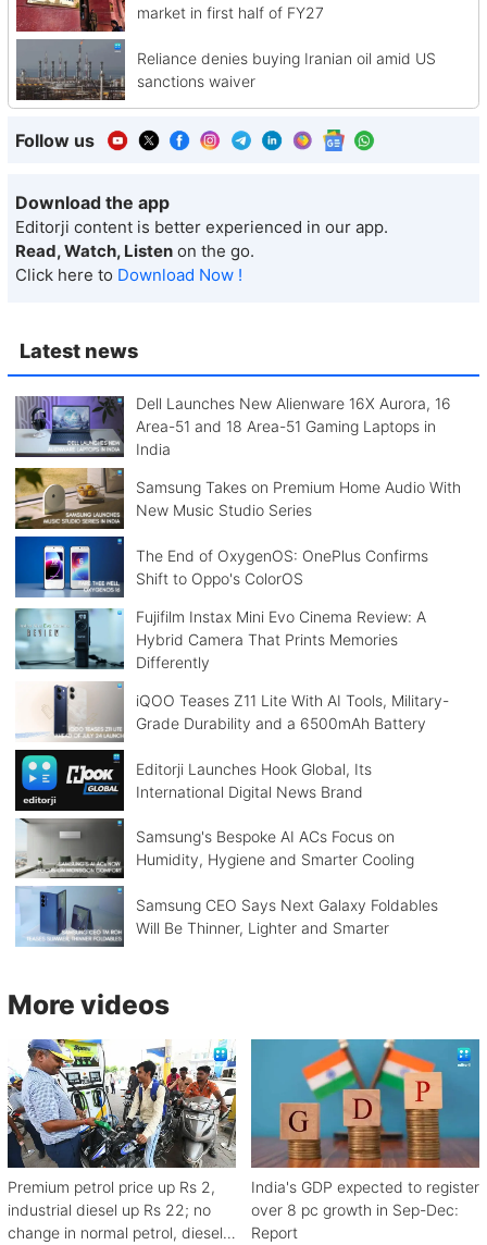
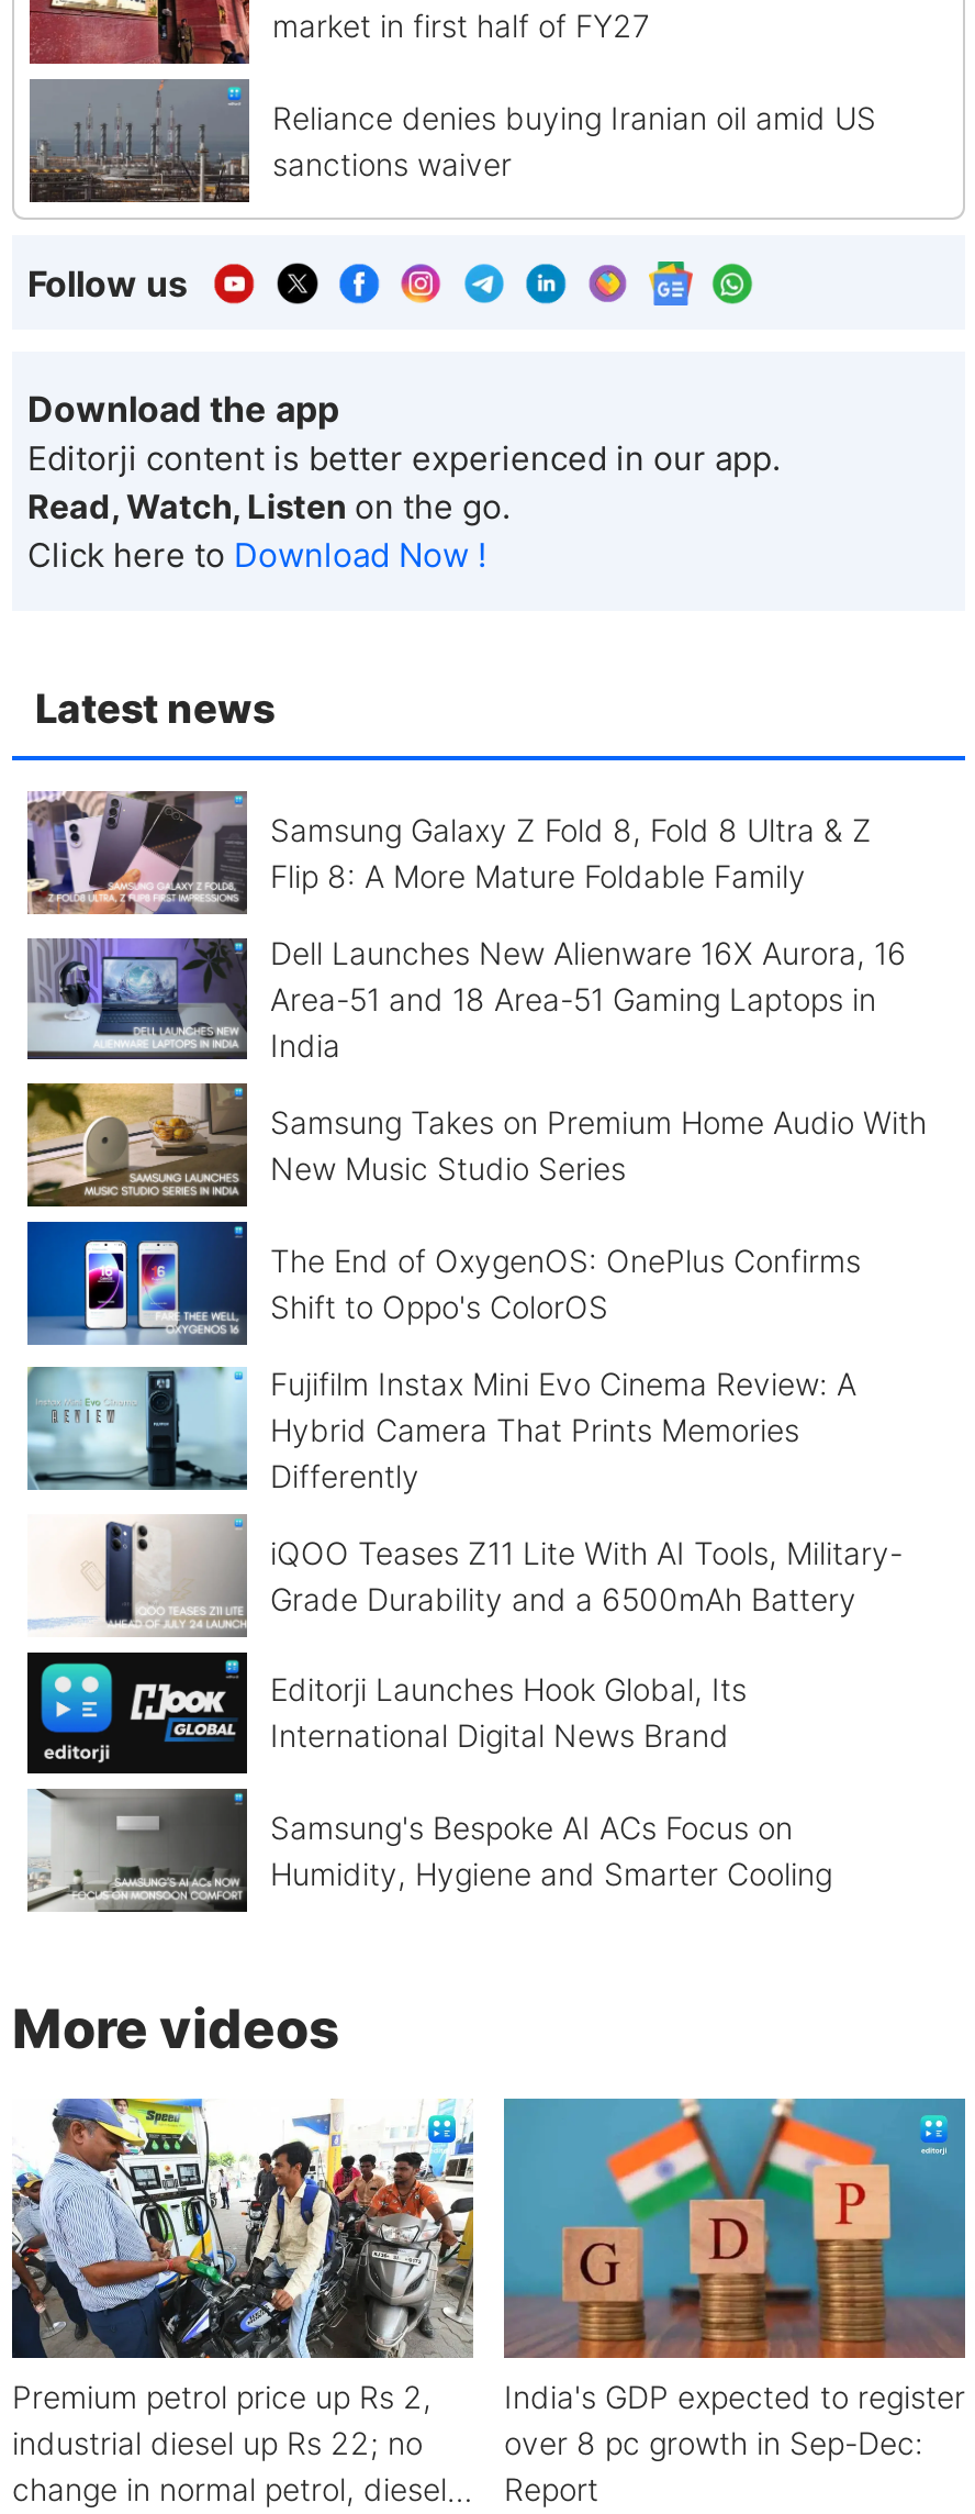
none -> [27,789,872,916] [image] | Samsung Galaxy Z Fold 8, Fold 8 Ultra & Z | Flip 8: A More Mature Foldable Family
moved [13,394,460,869] -> [23,934,927,1893]: [image] | Dell Launches New Alienware 16X Aurora, 16 | Area-51 and 18 Area-51 Gaming Laptops in | ... | Samsung's Bespoke AI ACs Focus on | Humidity, Hygiene and Smarter Cooling
[15,886,438,947] [image] | Samsung CEO Says Next Galaxy Foldables | Will Be Thinner, Lighter and Smarter -> none

